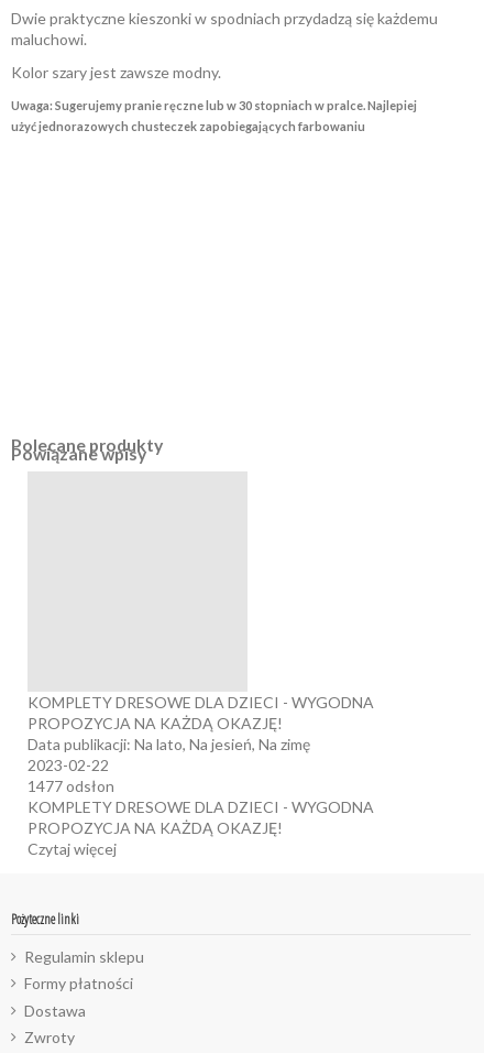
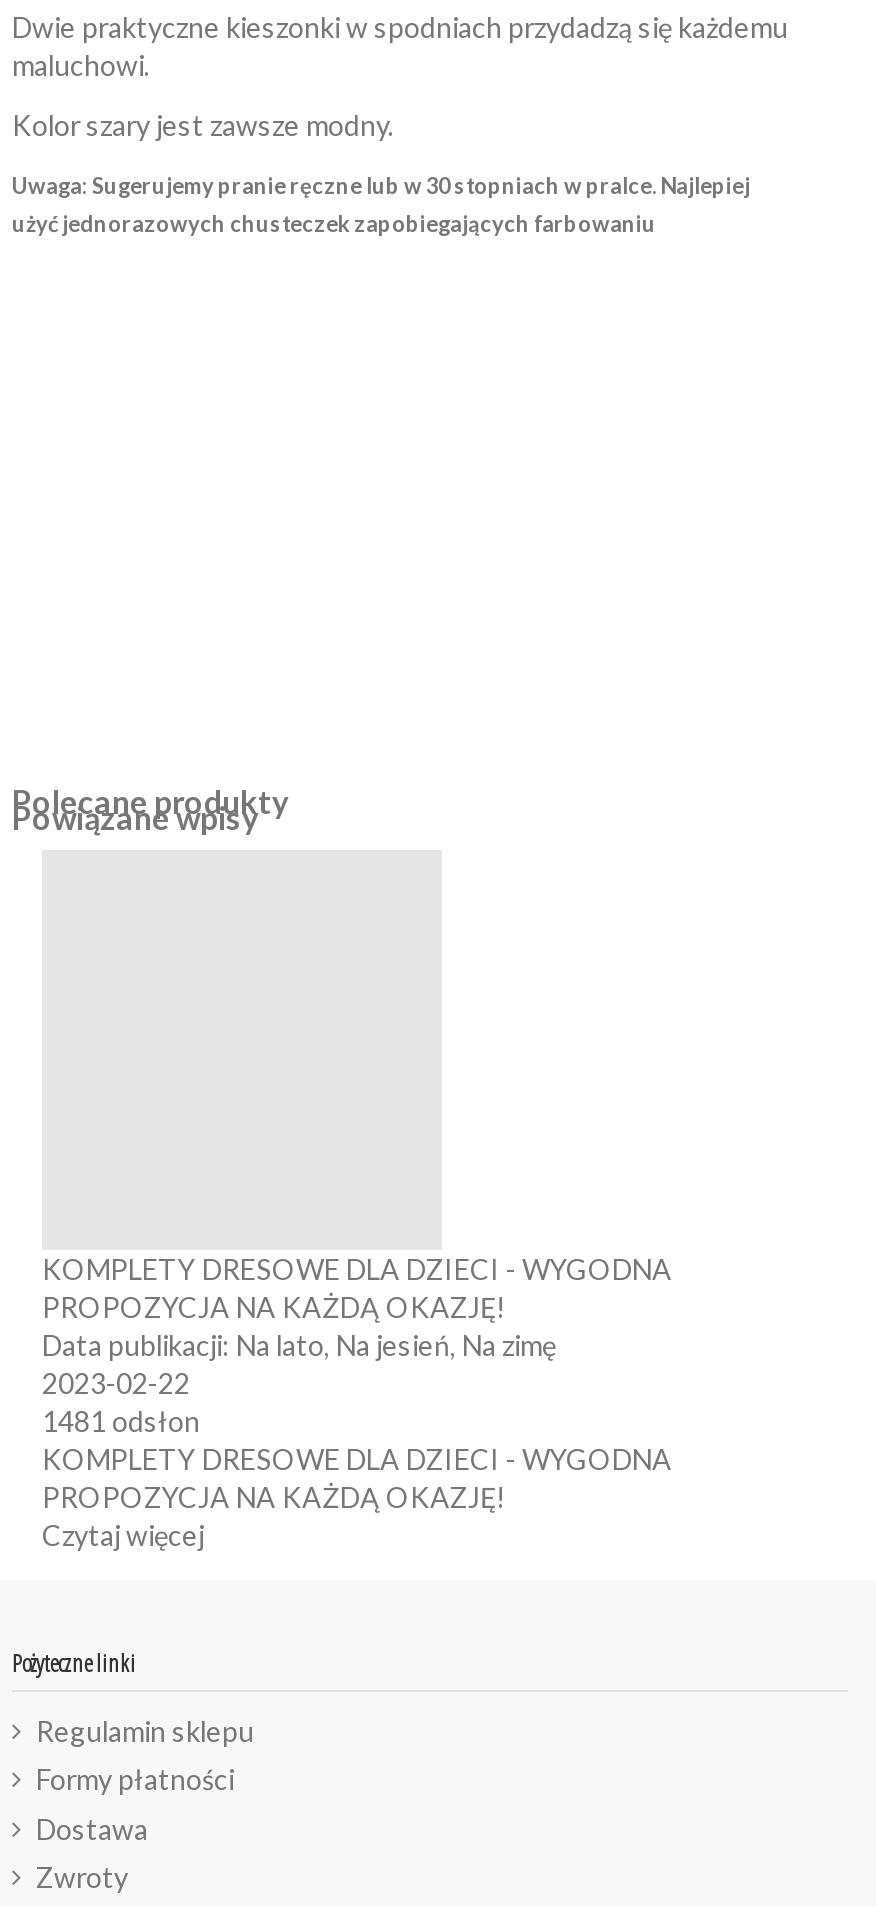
[28,776,114,795] 1477 odsłon -> [42,1403,200,1437] 1481 odsłon

